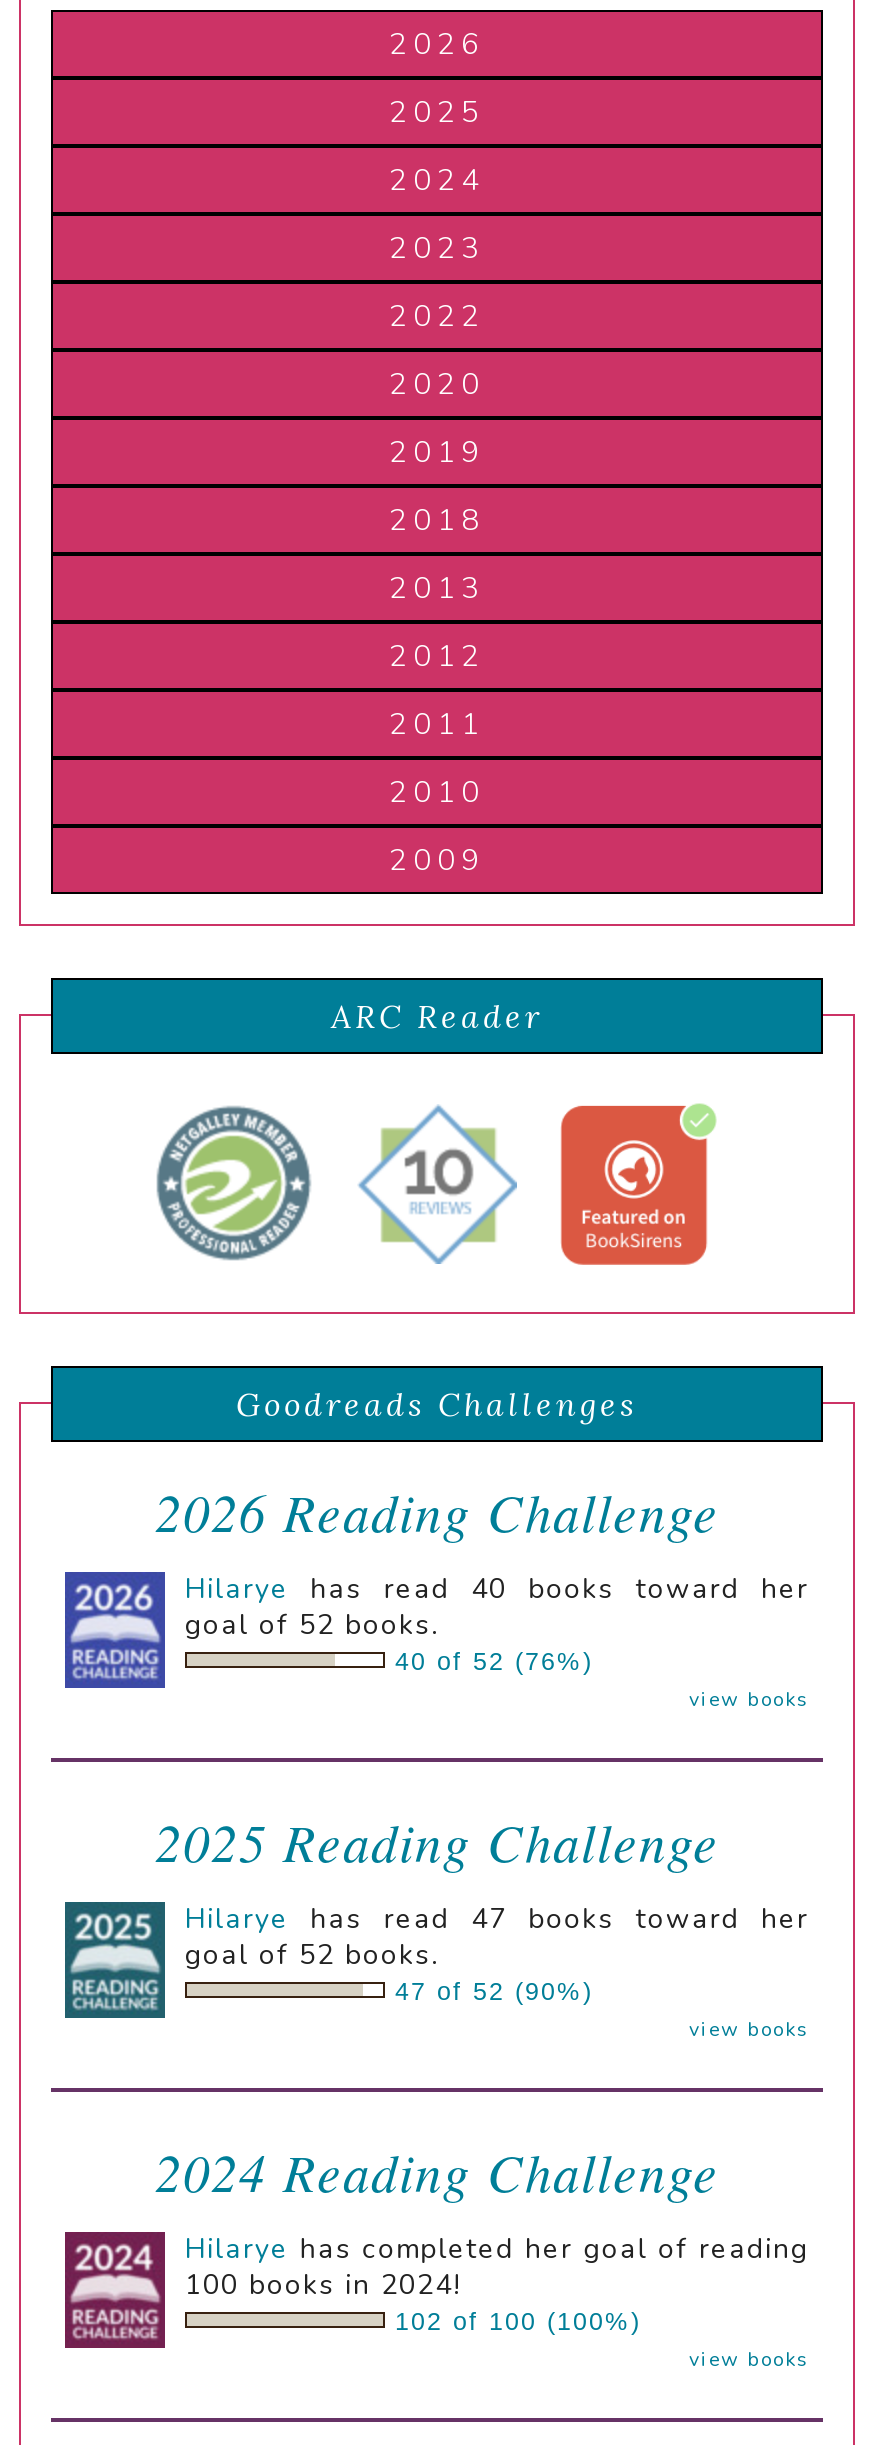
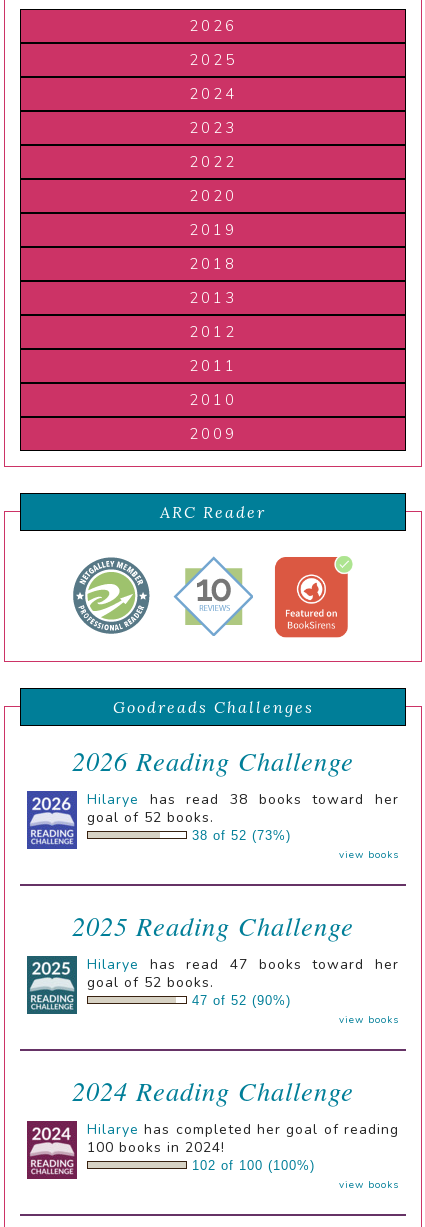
[185,1571,809,1609] Hilarye has read 40 books toward her -> [87,790,399,809] Hilarye has read 38 books toward her
[395,1649,593,1677] 40 of 52 (76%) -> [192,829,291,843] 38 of 52 (73%)

